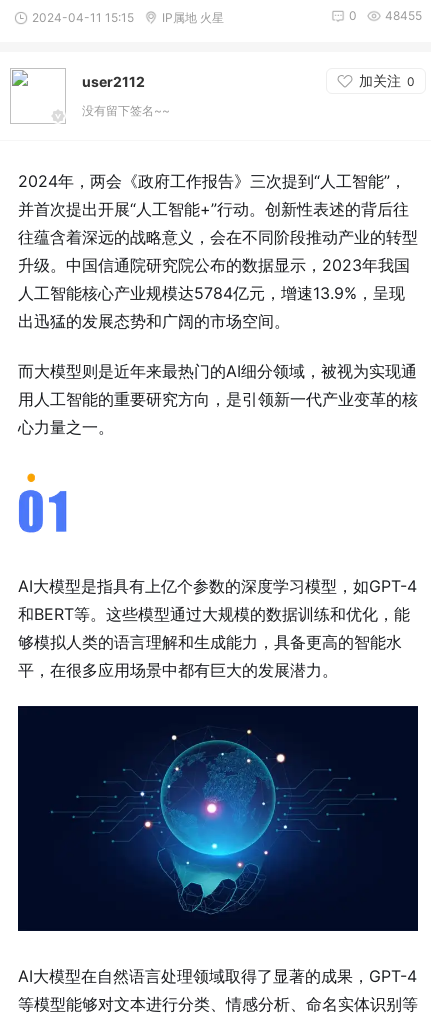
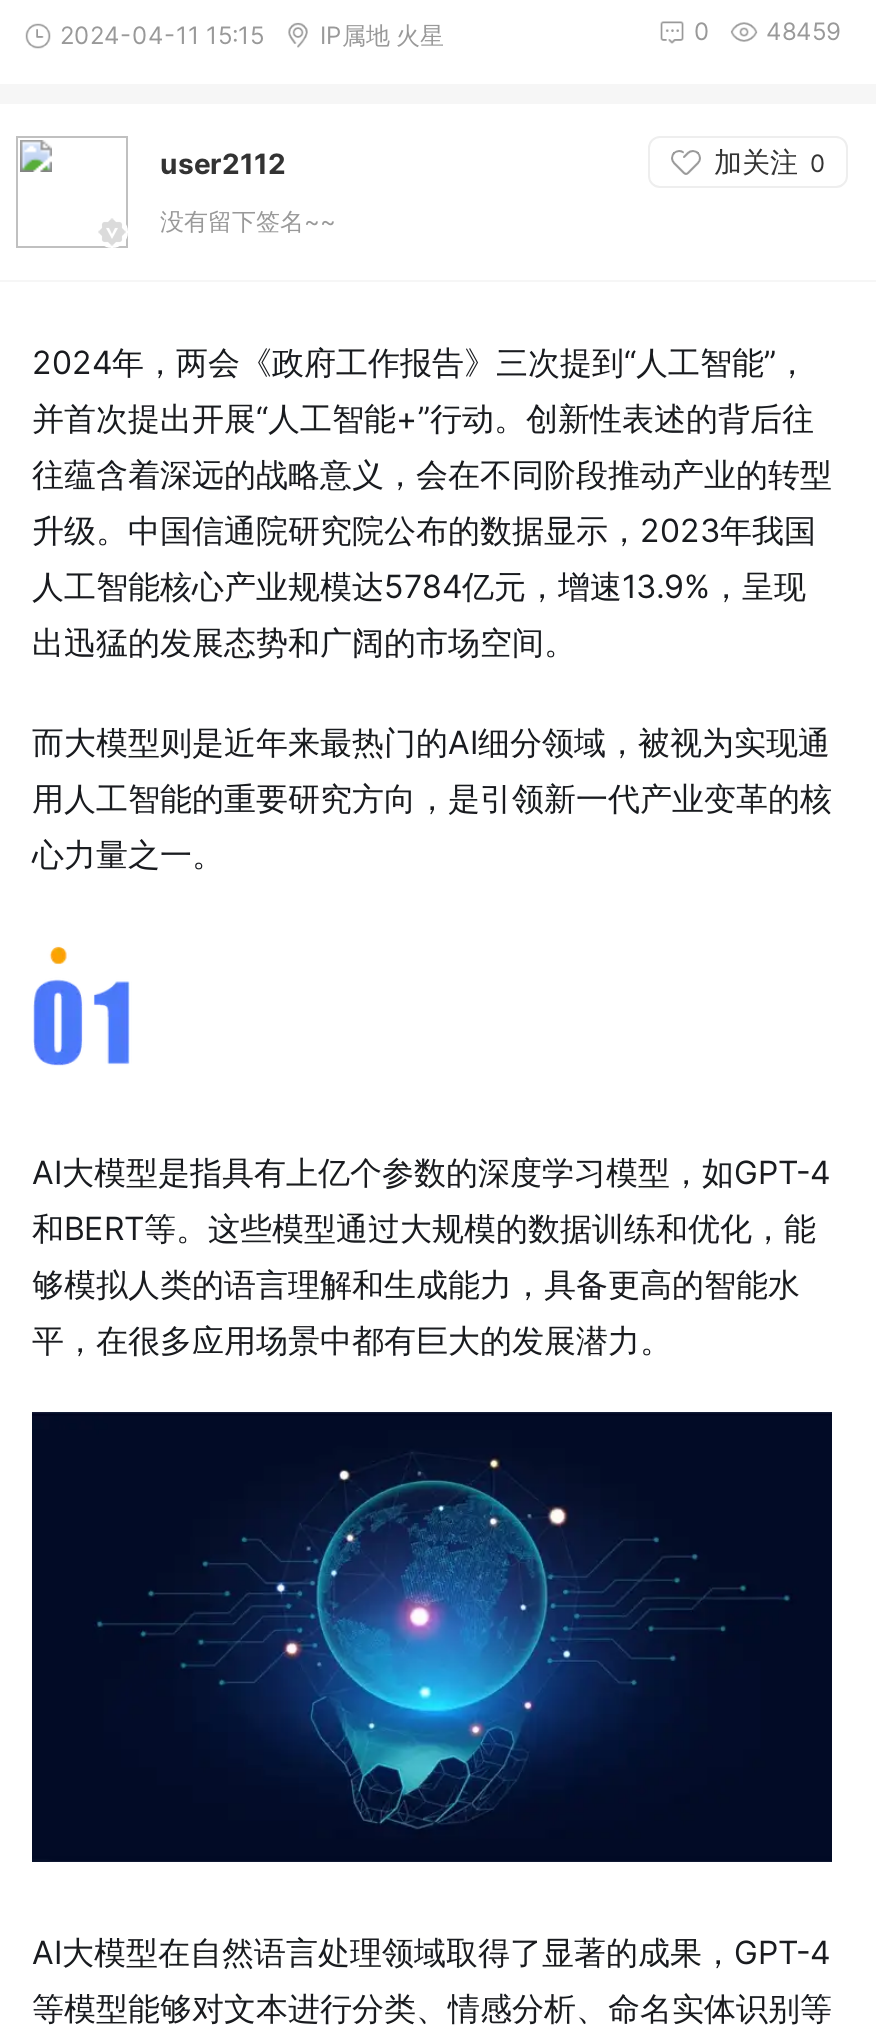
[349,8,422,23] 0 48455 -> [694,16,840,46] 0 48459

